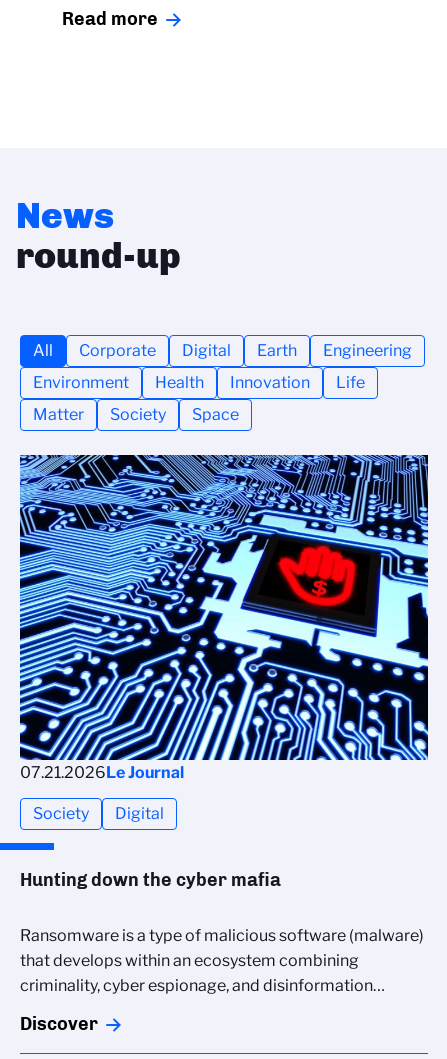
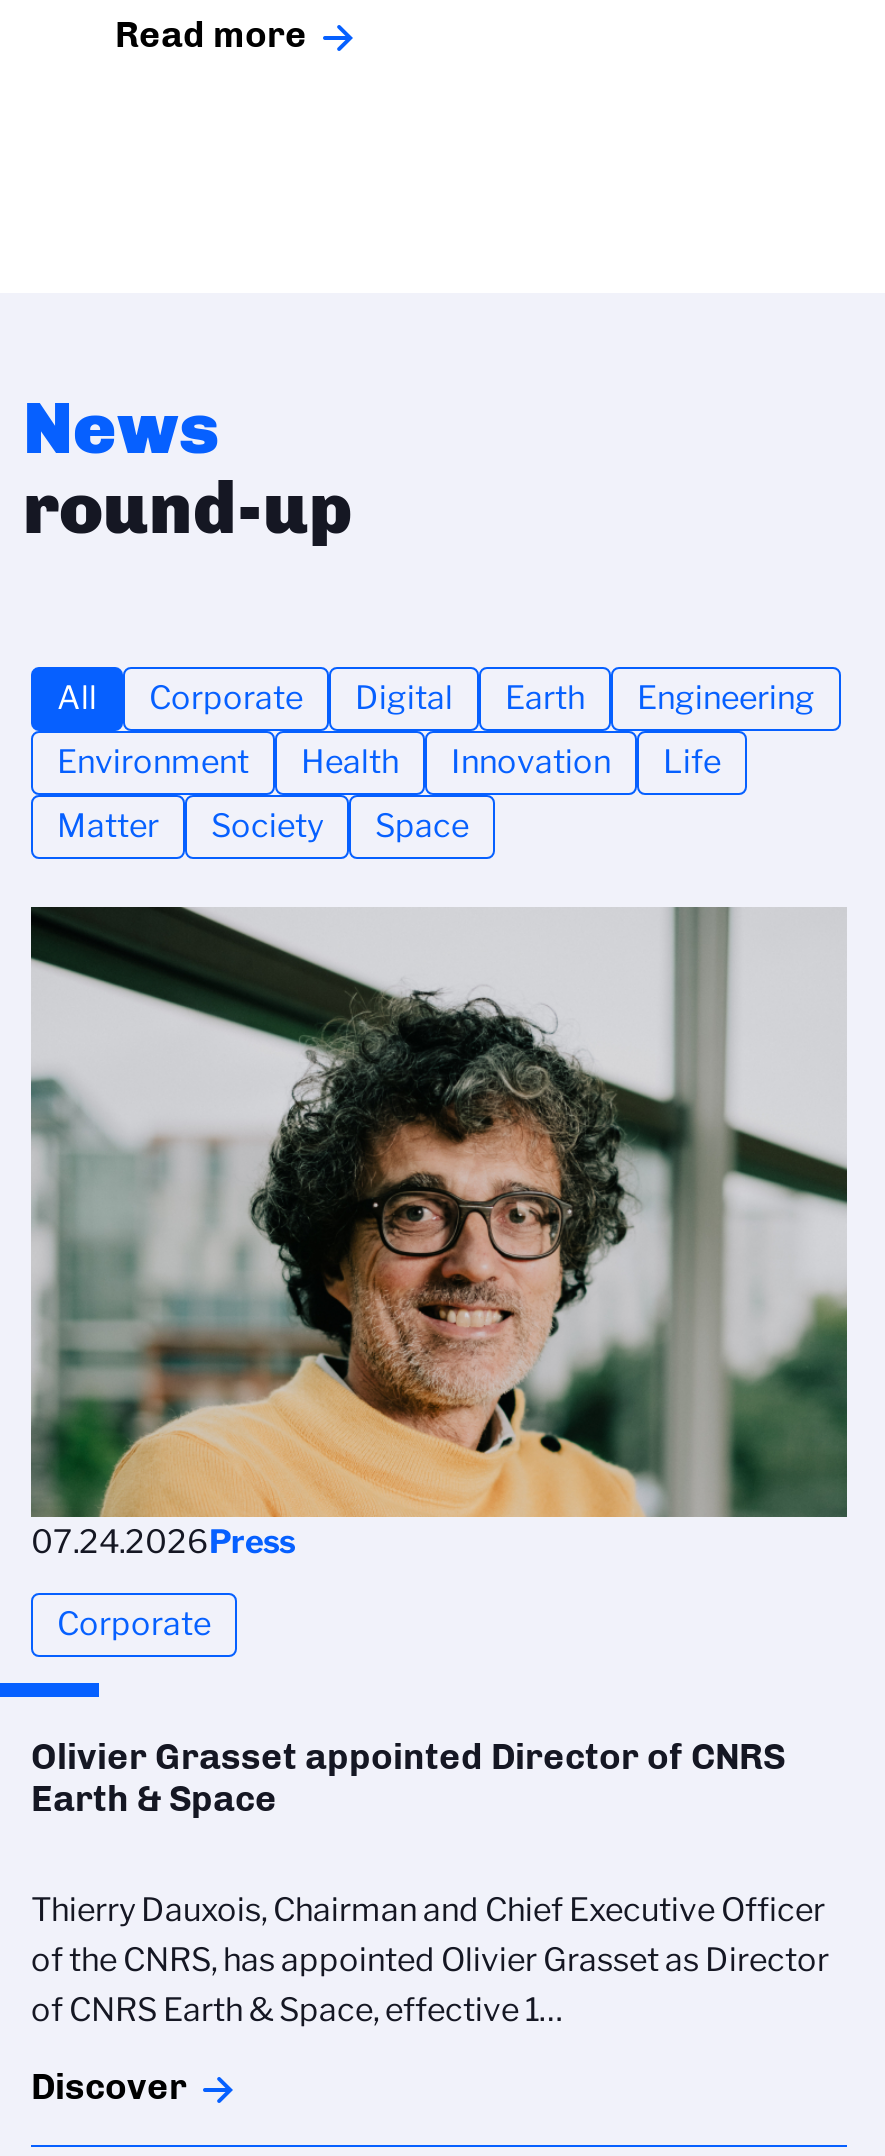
[19,454,429,782] [image] | 07.21.2026Le Journal -> [29,905,849,1560] [image] | 07.24.2026Press
[33,804,164,823] Society | Digital -> [57,1604,211,1642] Corporate
[20,869,281,891] Hunting down the cyber mafia -> [31,1734,785,1820] Olivier Grasset appointed Director of CNRS | Earth & Space
[20,926,424,995] Ransomware is a type of malicious software (malware) | that develops within an ecosystem combining | criminality, cyber espionage, and disinformation… -> [31,1892,829,2030] Thierry Dauxois, Chairman and Chief Executive Officer | of the CNRS, has appointed Olivier Grasset as Director | of CNRS Earth & Space, effective 1…

